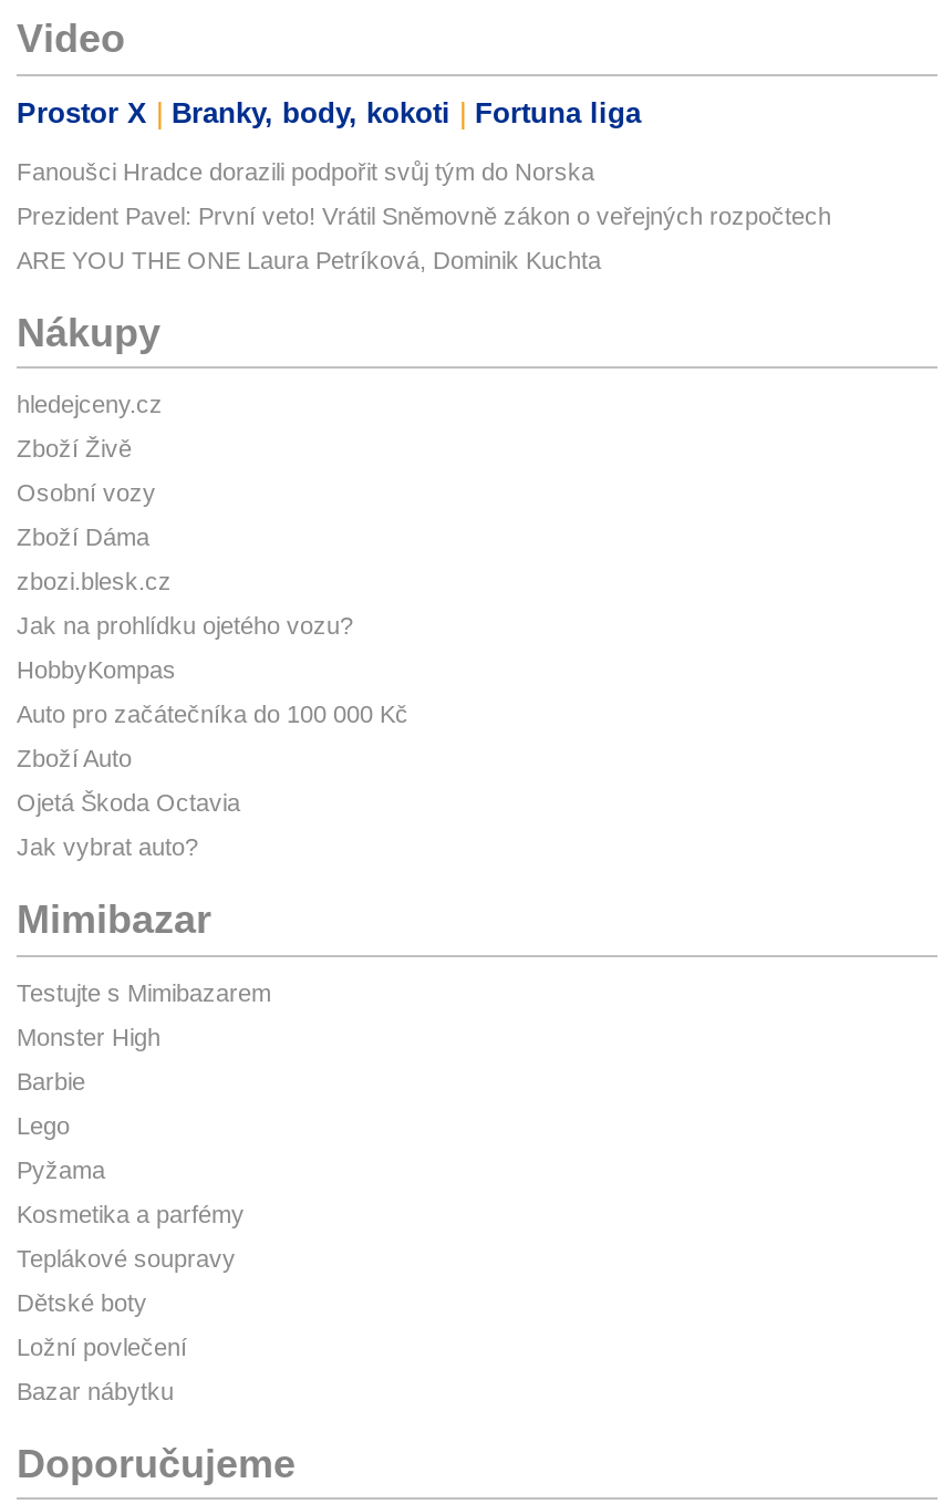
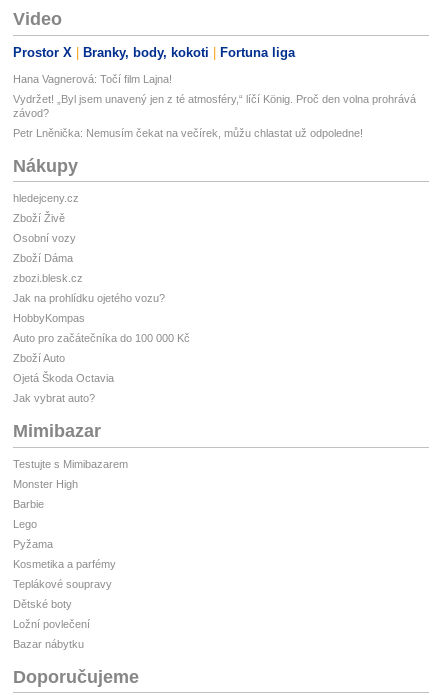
[17,158,594,185] Fanoušci Hradce dorazili podpořit svůj tým do Norska -> [13,73,172,85] Hana Vagnerová: Točí film Lajna!
[17,202,831,229] Prezident Pavel: První veto! Vrátil Sněmovně zákon o veřejných rozpočtech -> [13,93,416,119] Vydržet! „Byl jsem unavený jen z té atmosféry,“ líčí König. Proč den volna prohrává | závod?
[17,247,601,273] ARE YOU THE ONE Laura Petríková, Dominik Kuchta -> [13,127,363,139] Petr Lněnička: Nemusím čekat na večírek, můžu chlastat už odpoledne!

